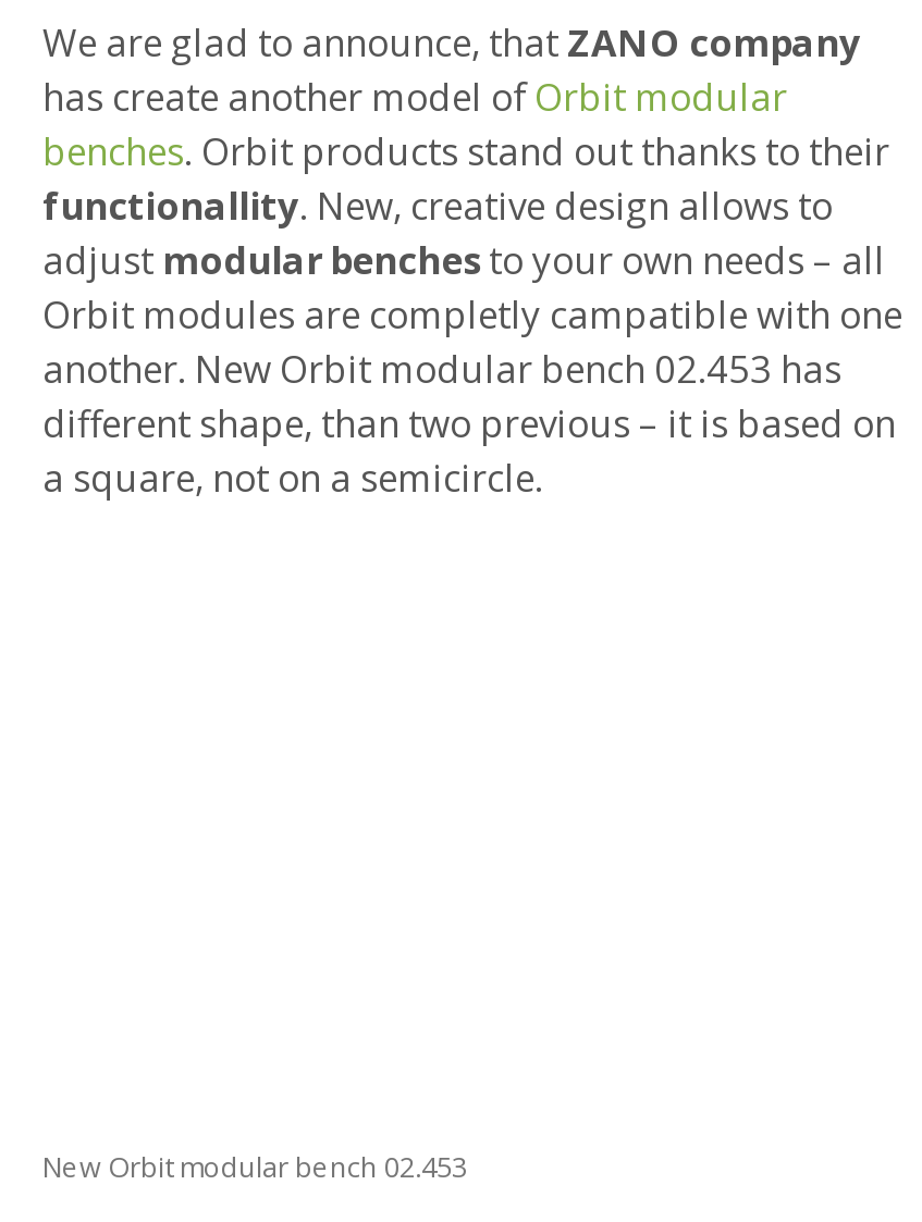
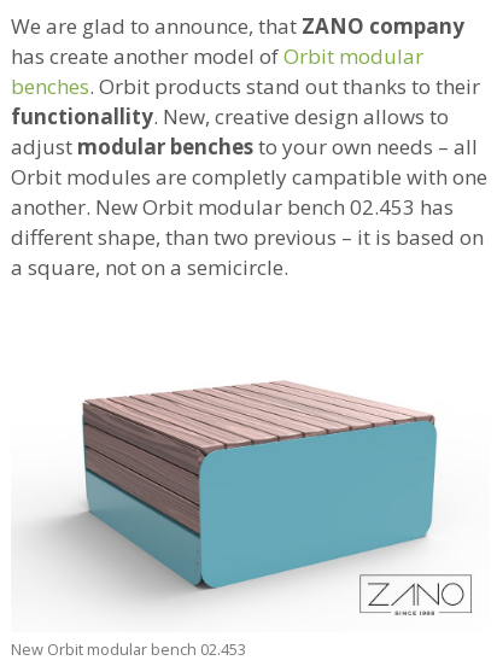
none -> [18,380,473,617] [image]

